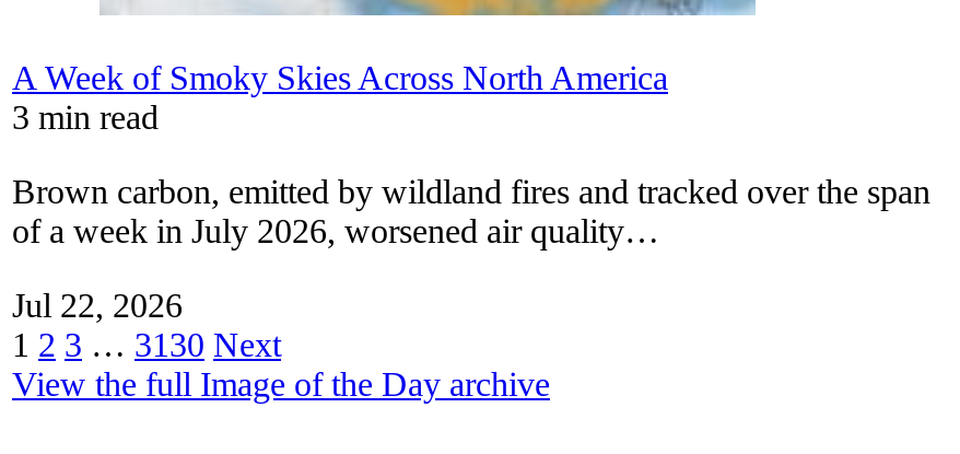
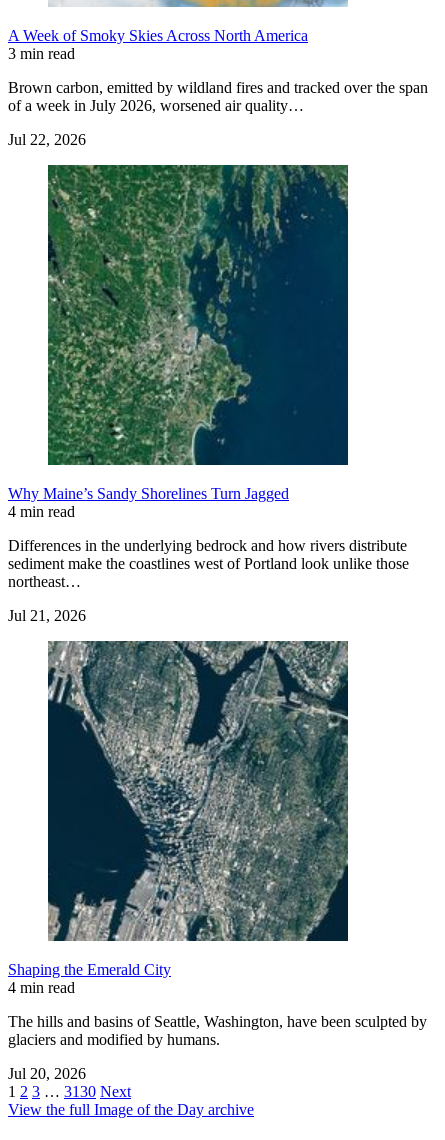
none -> [8,164,409,624] [image] | Why Maine’s Sandy Shorelines Turn Jagged | 4 min read | Differences in the underlying bedrock and how rivers distribute | sediment make the coastlines west of Portland look unlike those | northeast… | Jul 21, 2026
none -> [8,640,427,1082] [image] | Shaping the Emerald City | 4 min read | The hills and basins of Seattle, Washington, have been sculpted by | glaciers and modified by humans. | Jul 20, 2026

